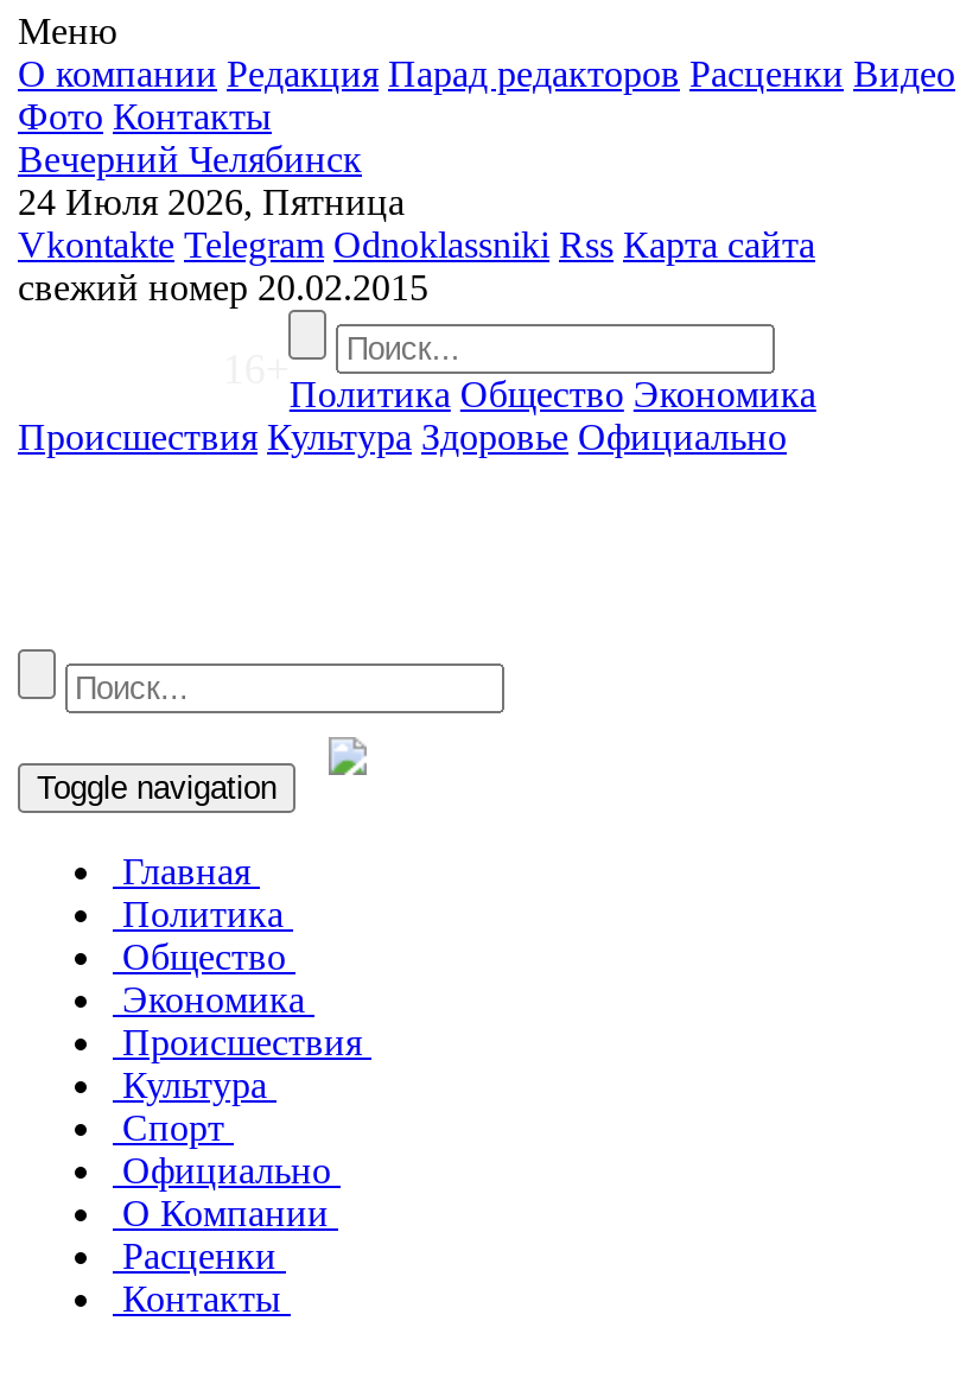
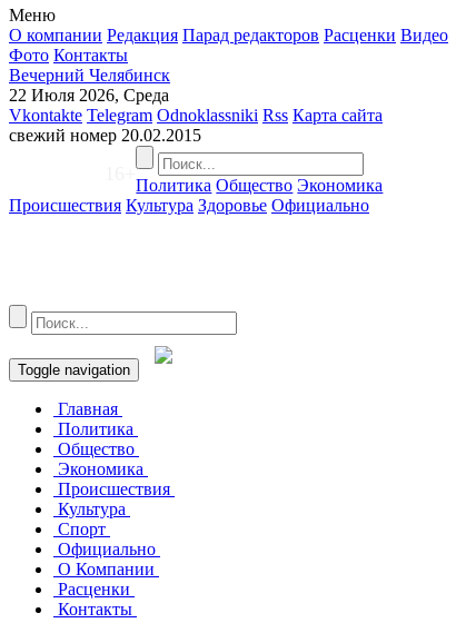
[18,182,405,222] 24 Июля 2026, Пятница -> [9,86,169,105] 22 Июля 2026, Среда

